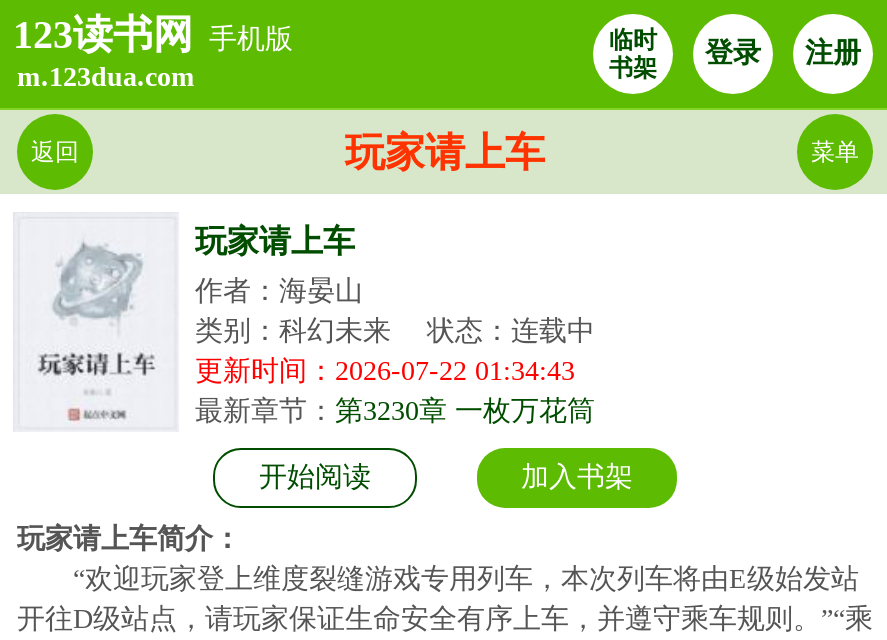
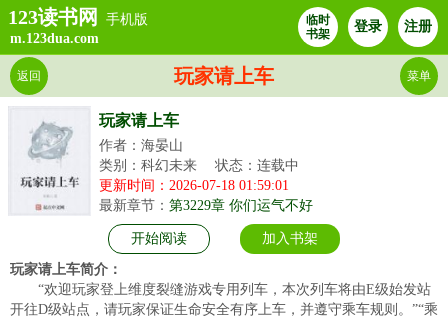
[195,356,595,426] 更新时间：2026-07-22 01:34:43 | 最新章节：第3230章 一枚万花筒 -> [99,178,313,213] 更新时间：2026-07-18 01:59:01 | 最新章节：第3229章 你们运气不好

